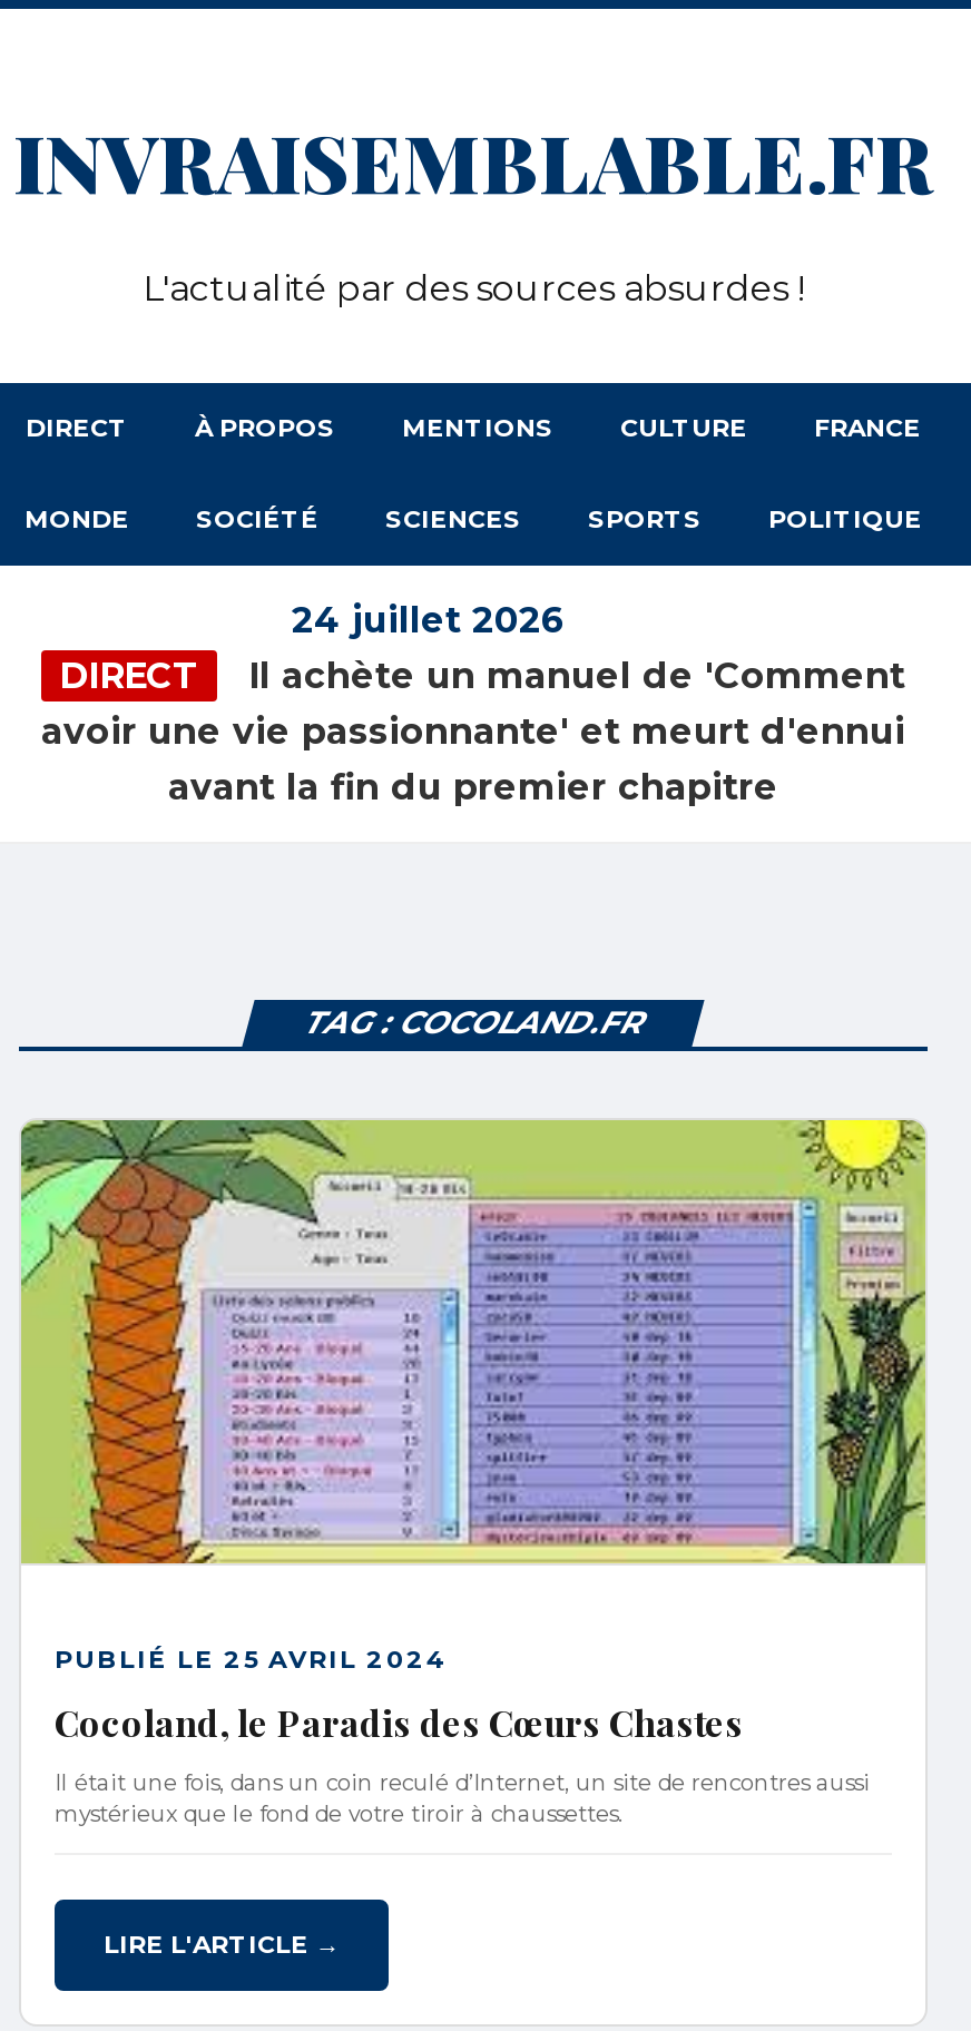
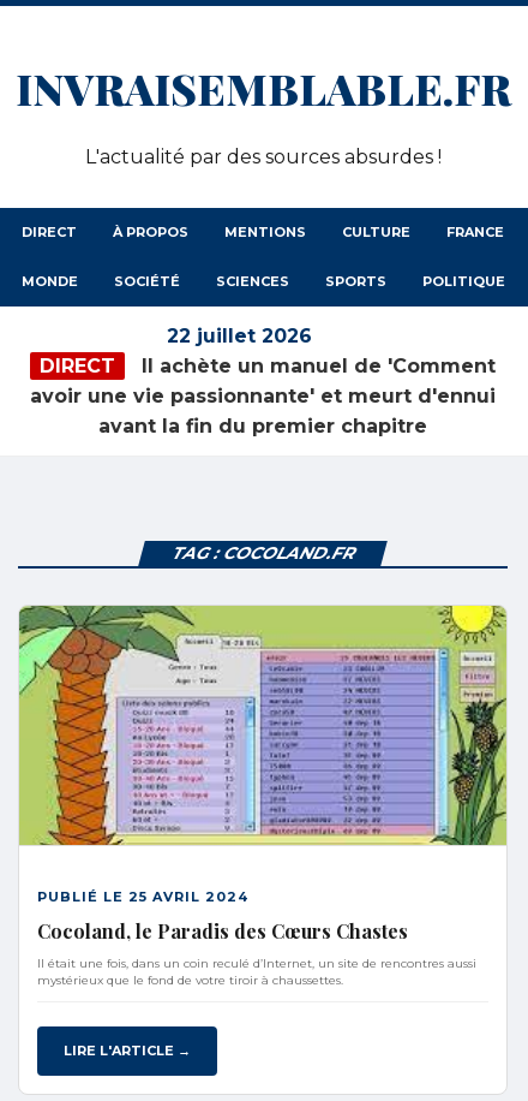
[292,599,566,641] 24 juillet 2026 -> [166,325,311,347] 22 juillet 2026

